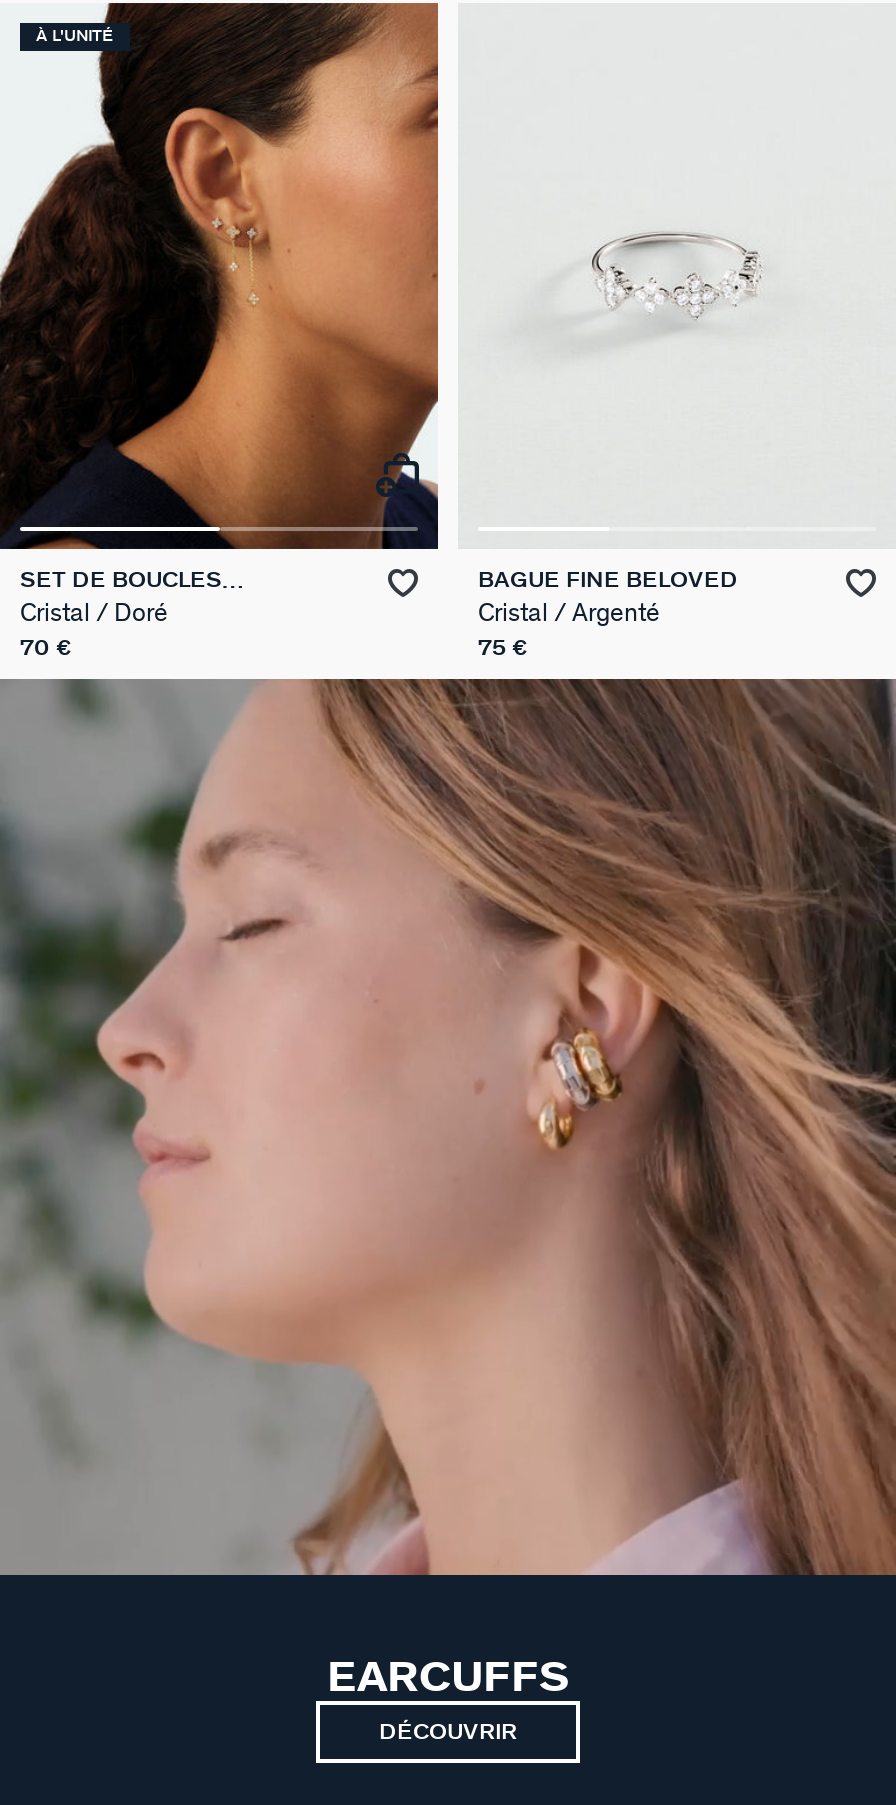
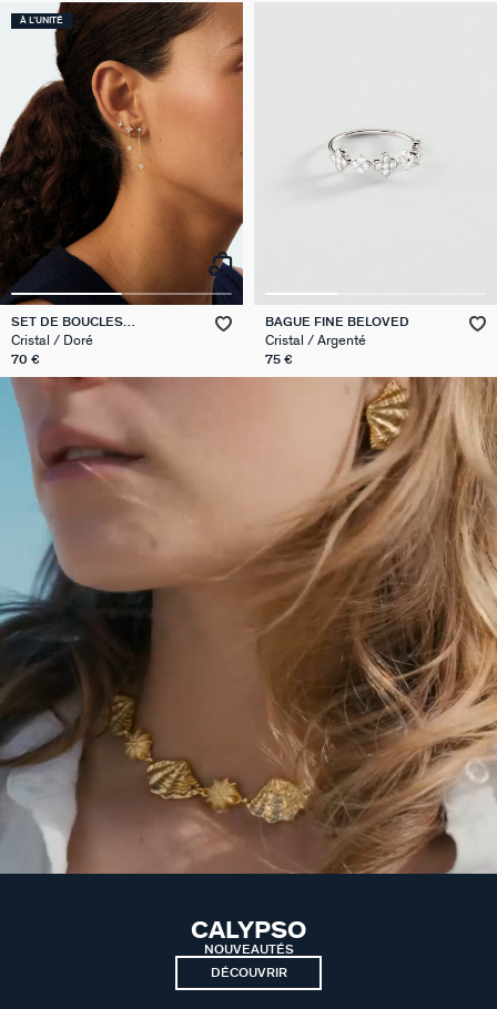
[6,677,890,1577] [image] -> [3,376,494,875] [image]
[327,1658,569,1700] EARCUFFS -> [191,920,306,956] CALYPSO | NOUVEAUTÉS

